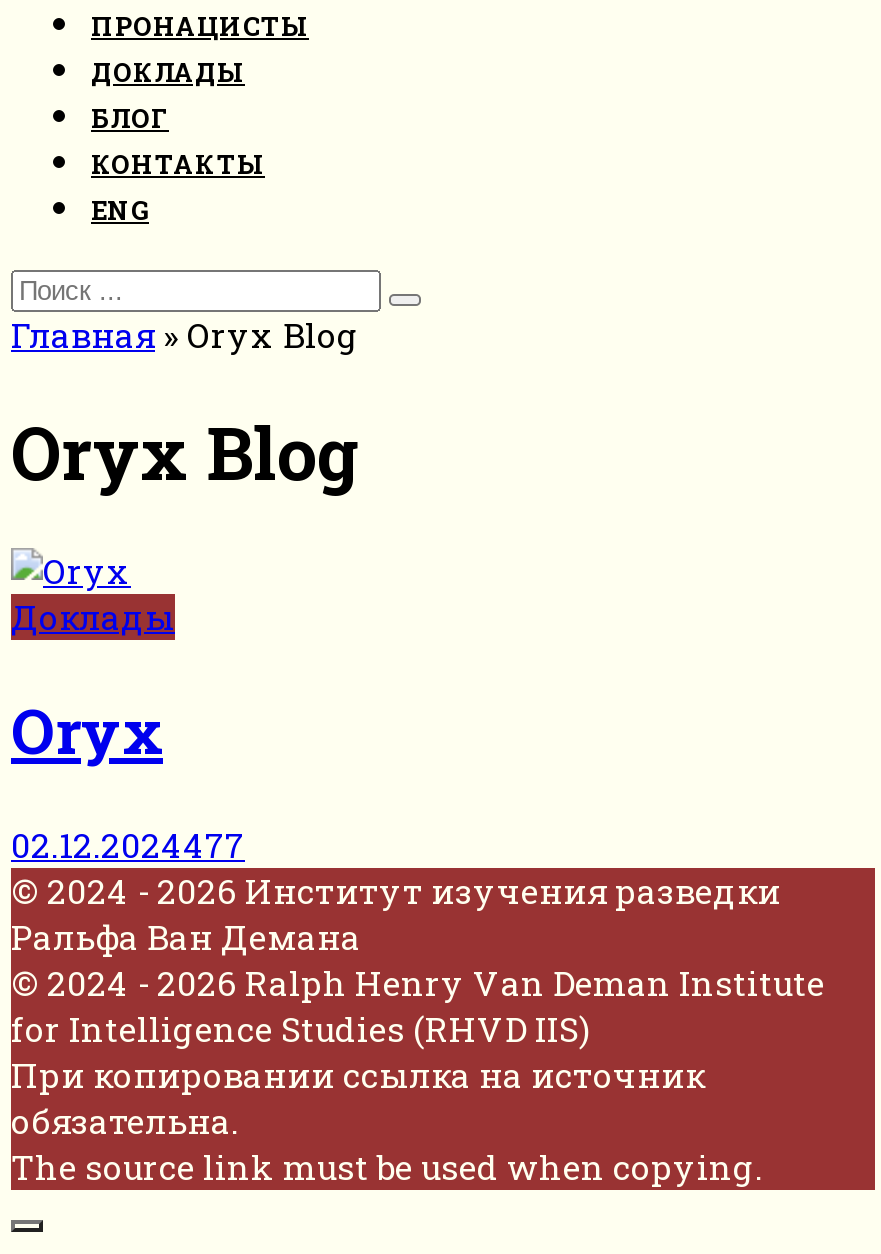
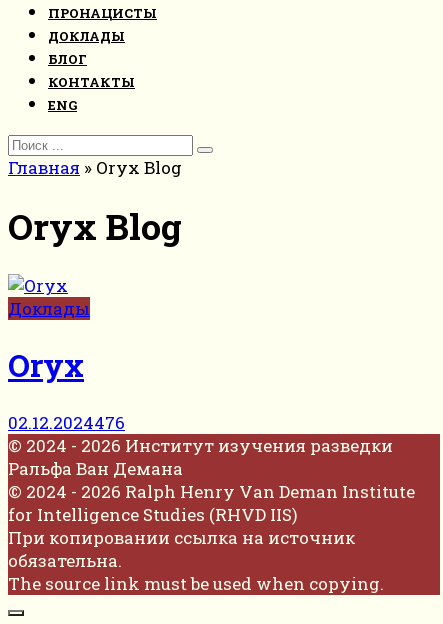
[11,821,245,867] 02.12.2024477 -> [8,411,125,434] 02.12.2024476

